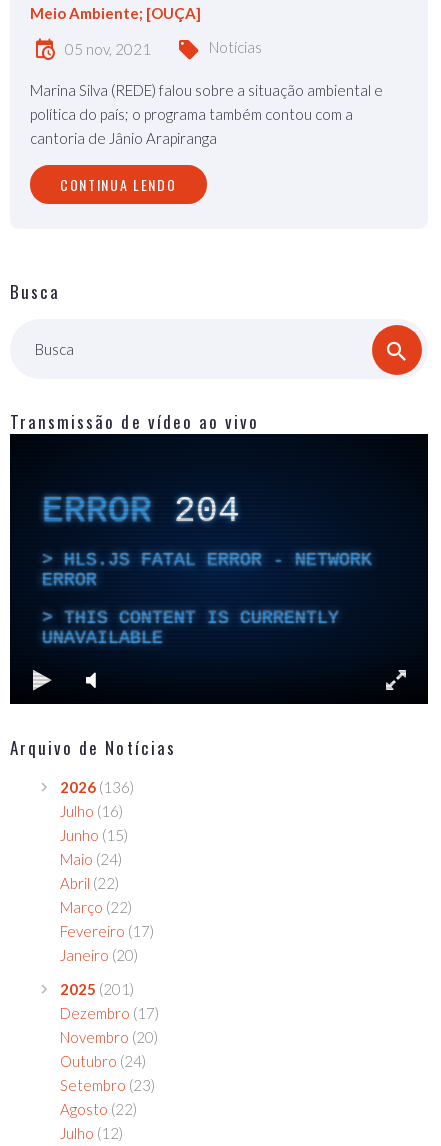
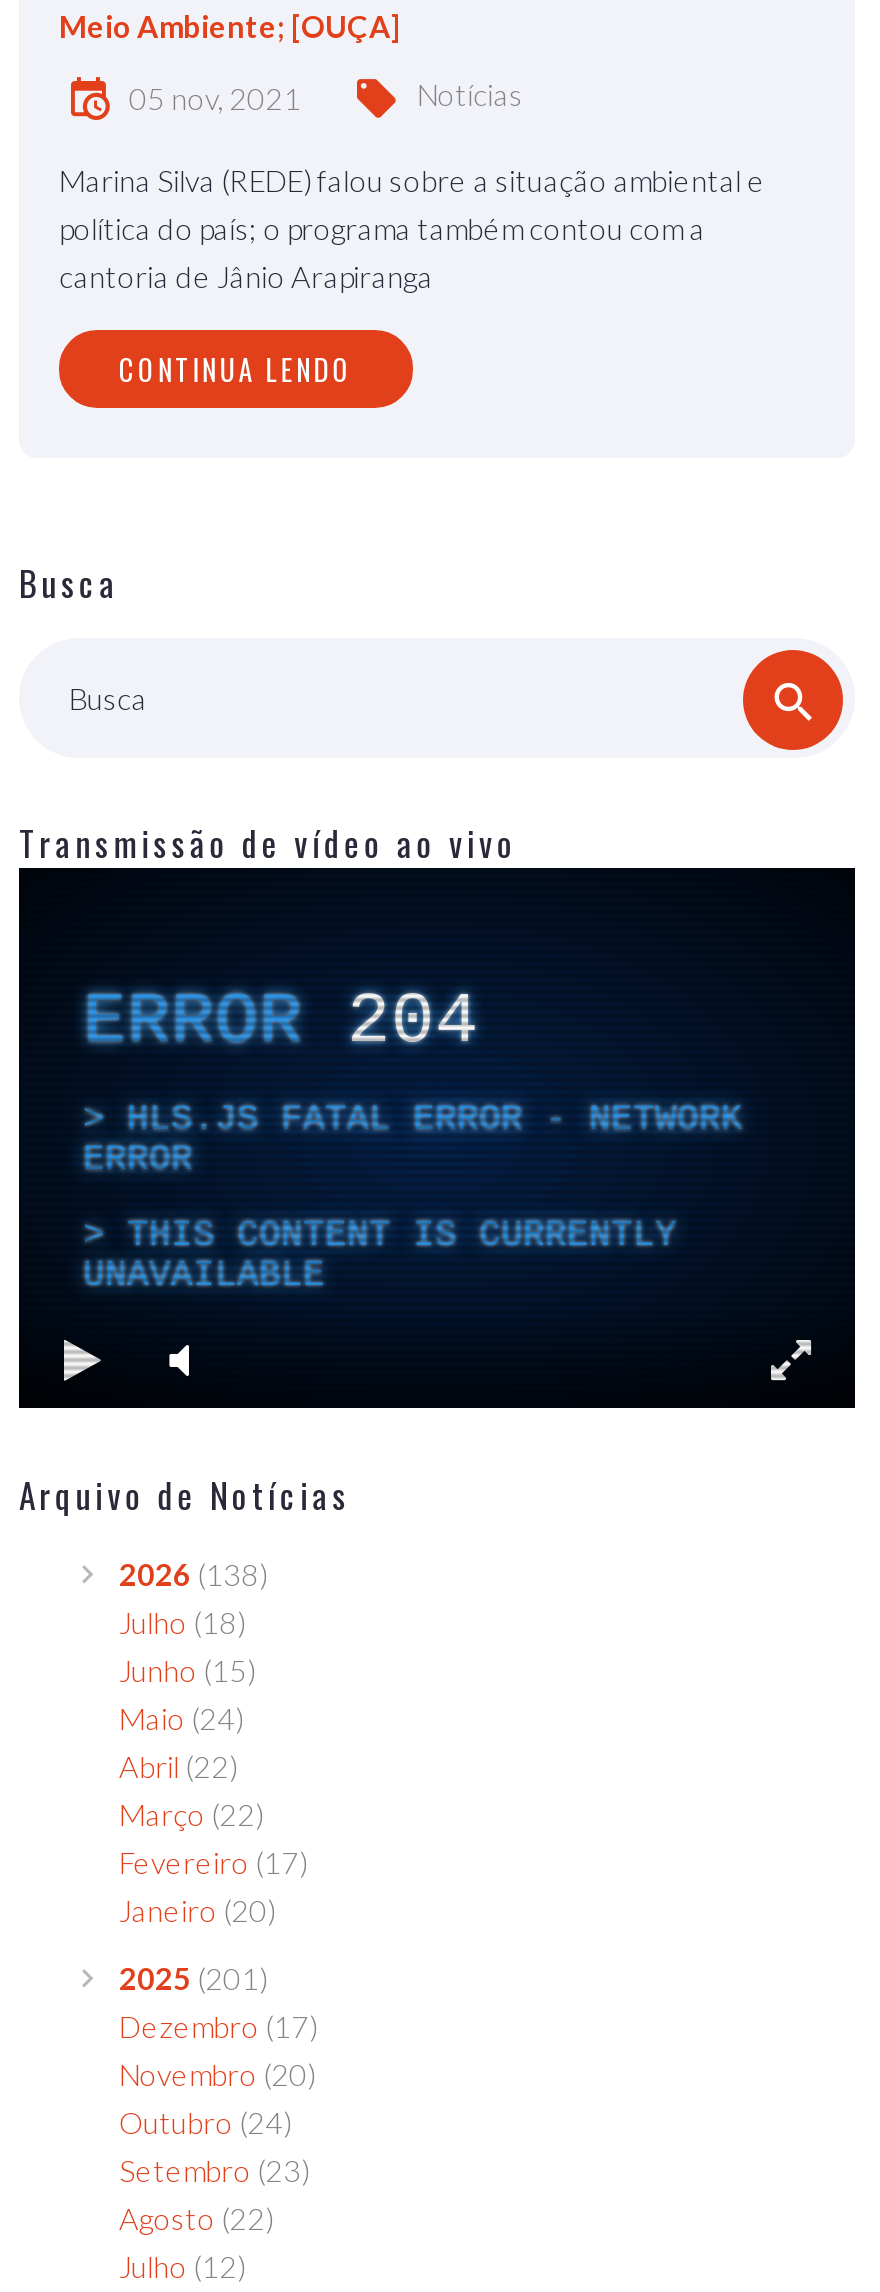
[60,778,134,796] 2026 (136) -> [119,1555,267,1591] 2026 (138)
[60,802,123,820] Julho (16) -> [119,1603,245,1639] Julho (18)

